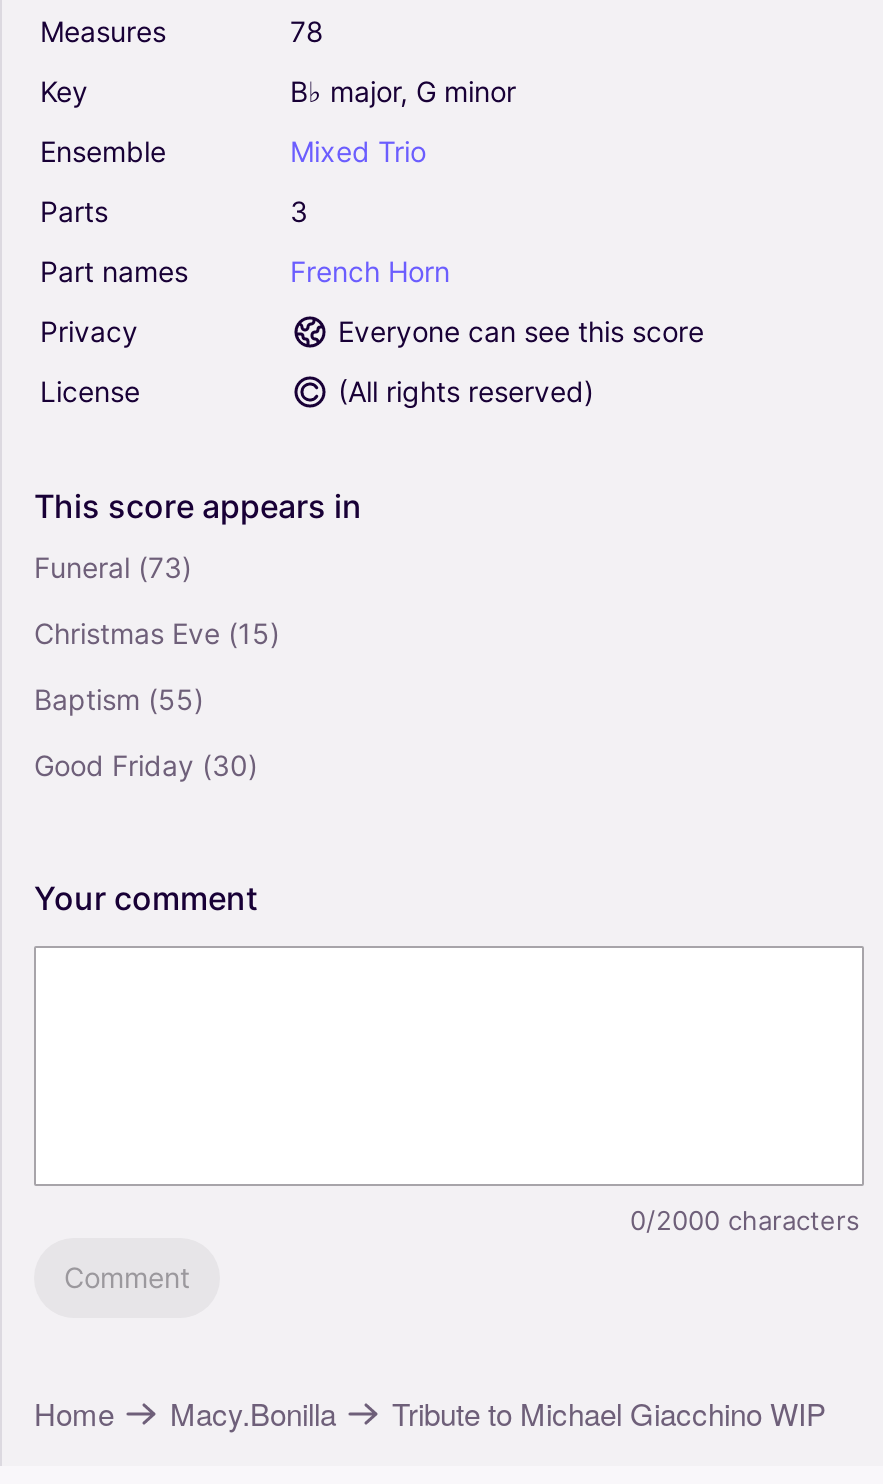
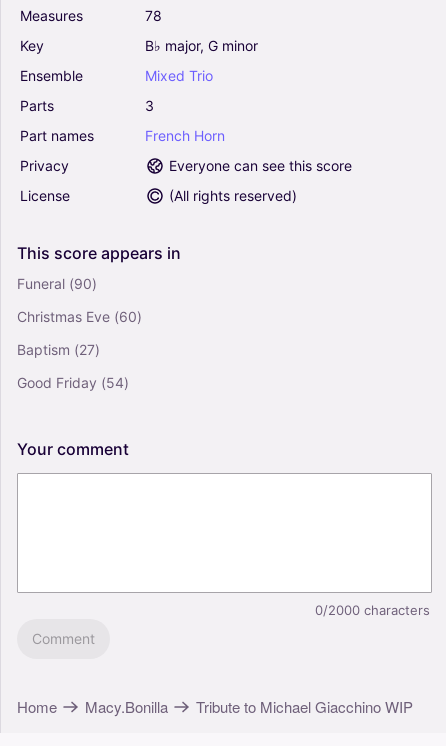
[34,550,192,584] Funeral (73) -> [17,275,97,292] Funeral (90)
[34,616,280,650] Christmas Eve (15) -> [17,308,142,325] Christmas Eve (60)
[34,682,204,716] Baptism (55) -> [17,341,100,358] Baptism (27)
[34,748,258,782] Good Friday (30) -> [17,374,129,391] Good Friday (54)

